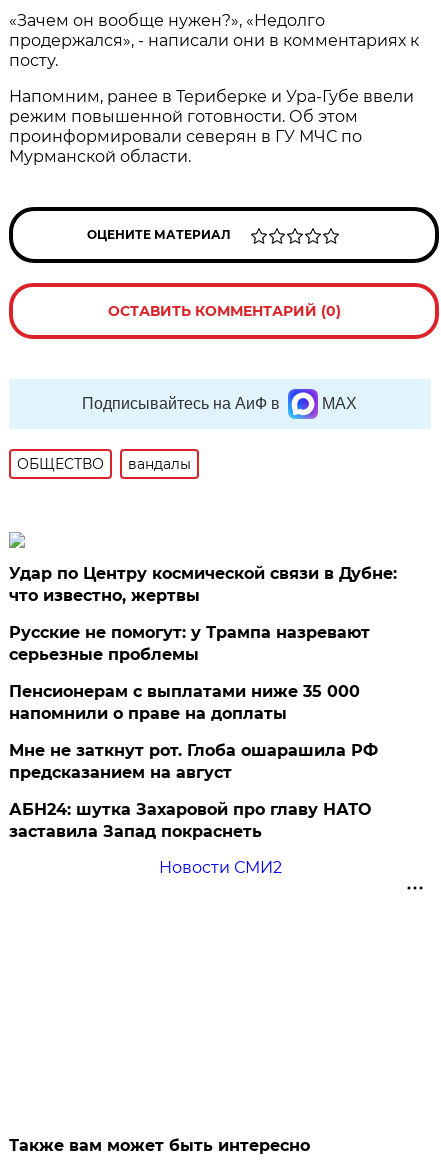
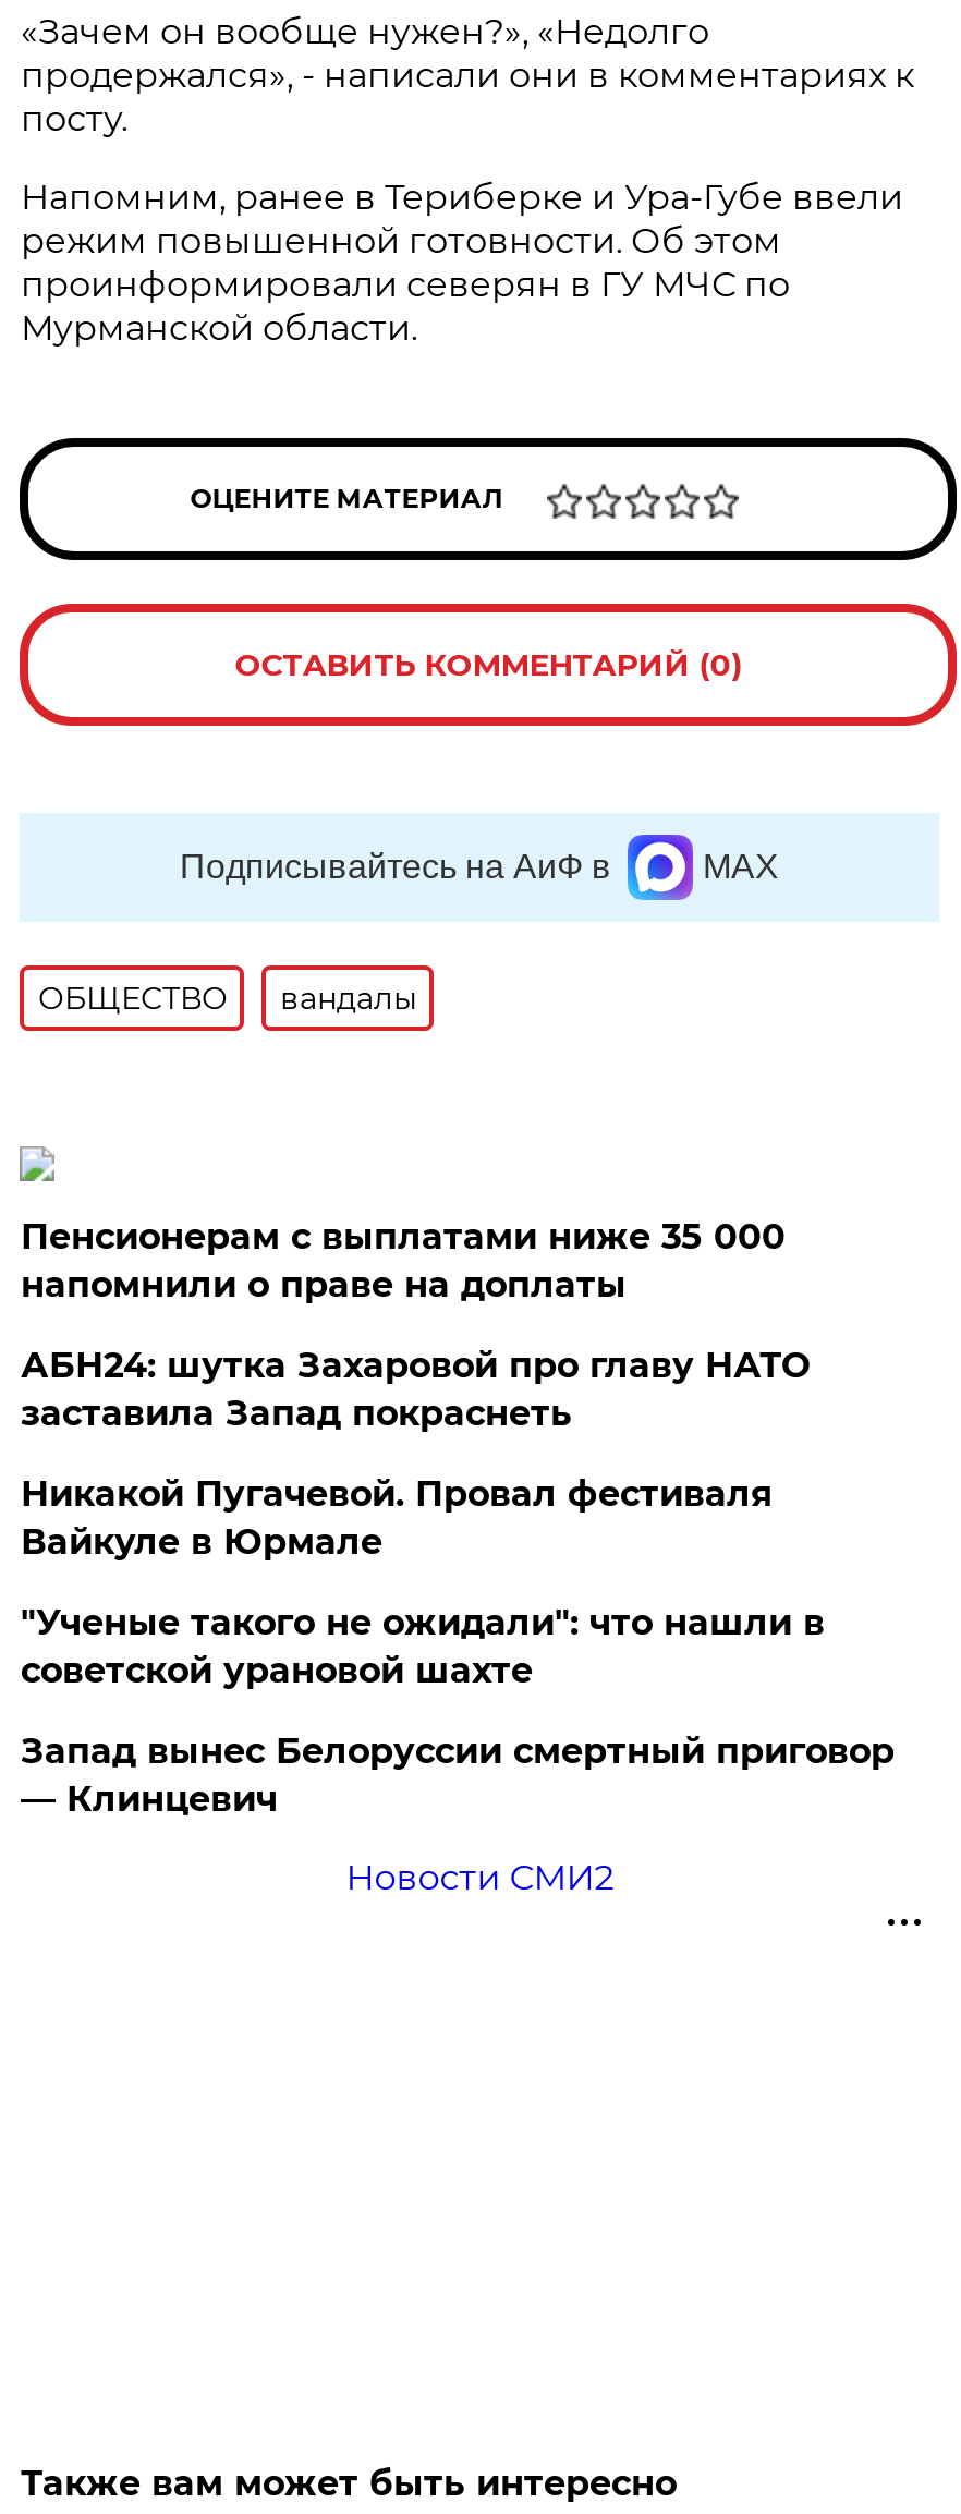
[9,564,397,664] Удар по Центру космической связи в Дубне: | что известно, жертвы | Русские не помогут: у Трампа назревают | серьезные проблемы -> none
moved [9,682,360,723] -> [20,1216,785,1305]: Пенсионерам с выплатами ниже 35 000 | напомнили о праве на доплаты
[9,741,378,782] Мне не заткнут рот. Глоба ошарашила РФ | предсказанием на август -> none
moved [9,800,371,841] -> [20,1345,809,1434]: АБН24: шутка Захаровой про главу НАТО | заставила Запад покраснеть
none -> [20,1473,894,1820] Никакой Пугачевой. Провал фестиваля | Вайкуле в Юрмале | "Ученые такого не ожидали": что нашли в | советской урановой шахте | Запад вынес Белоруссии смертный приговор | — Клинцевич

